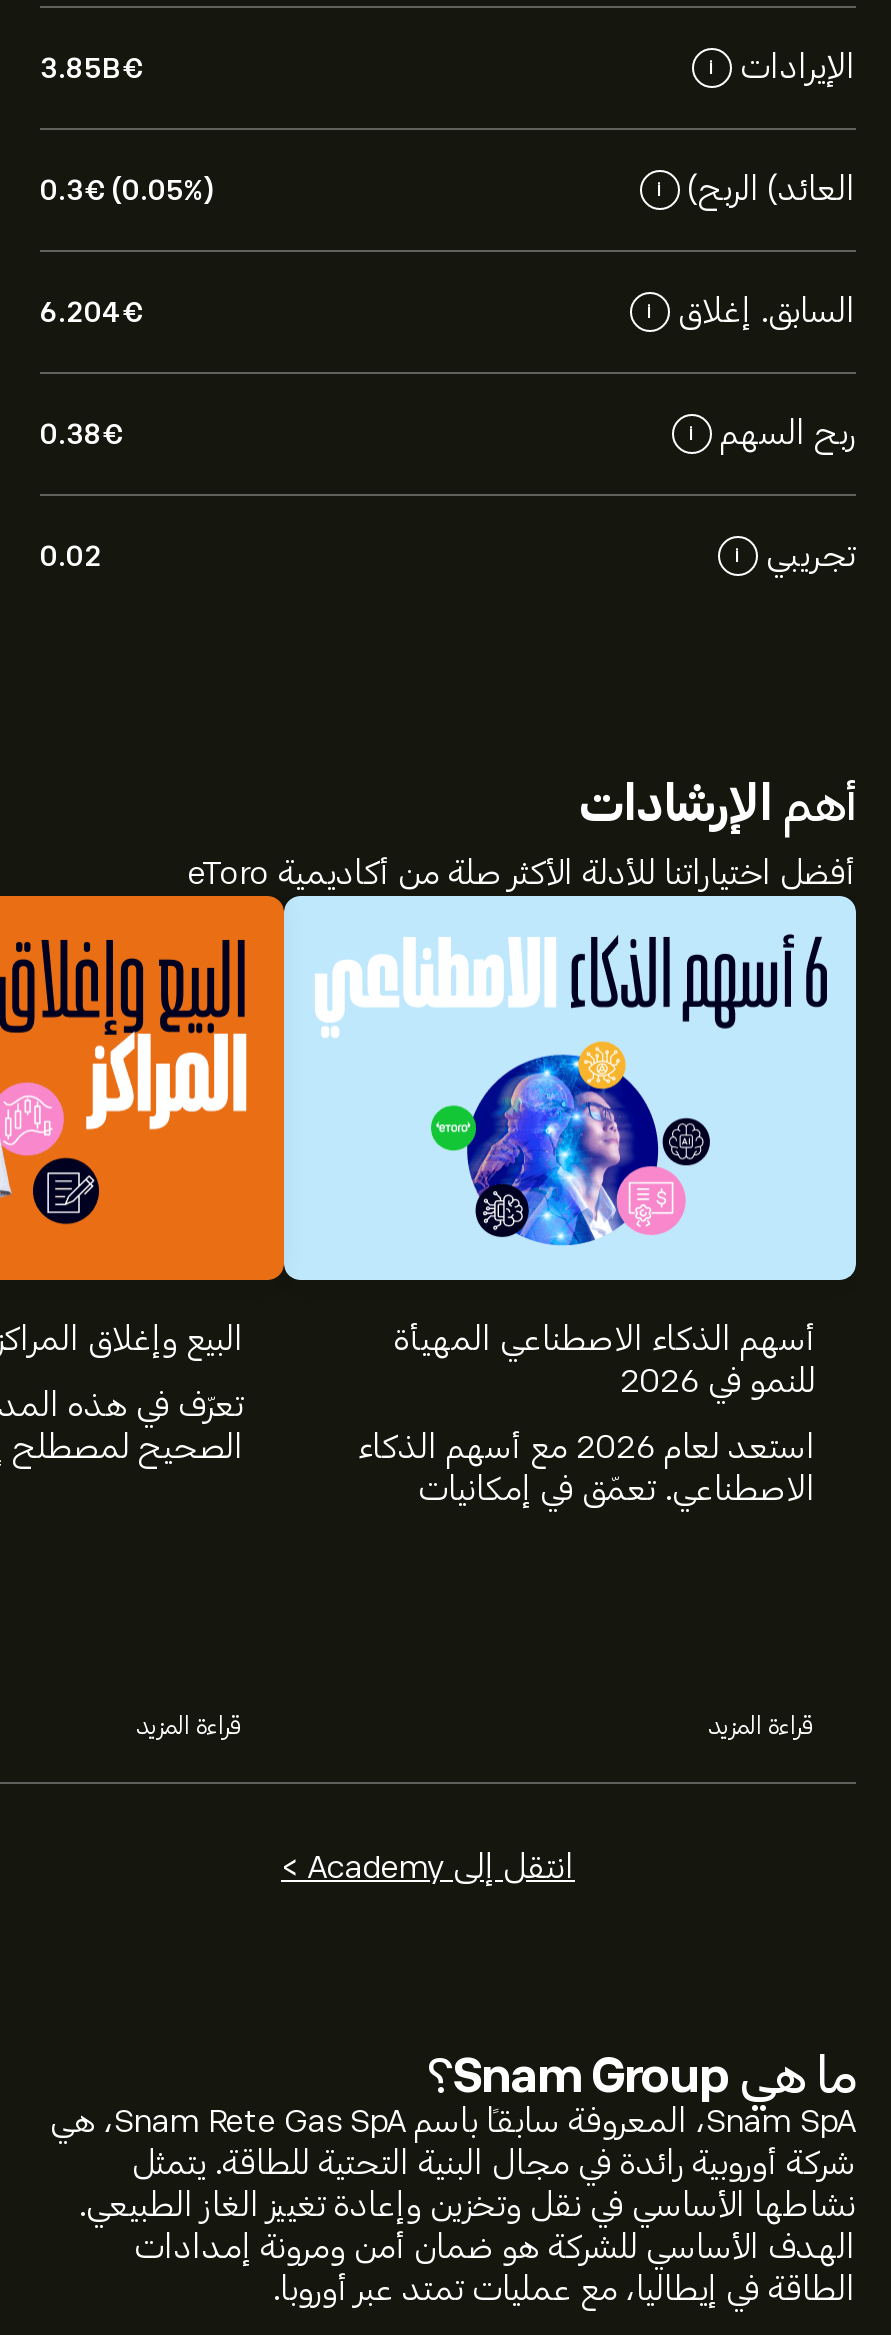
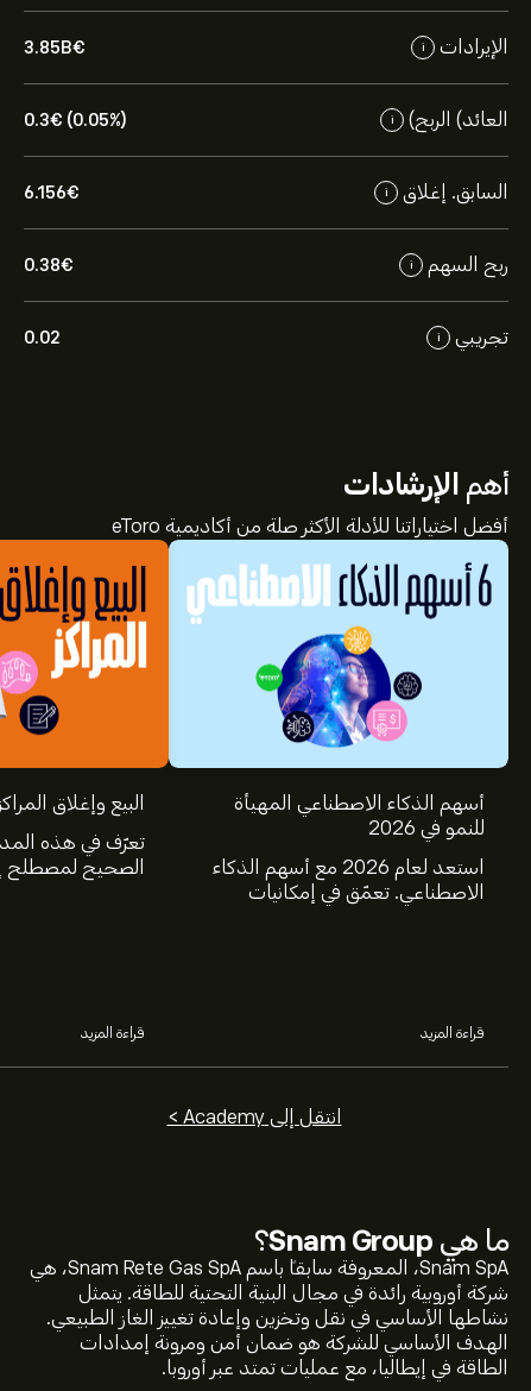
[40,296,144,328] 6.204€ -> [24,183,80,202] 6.156€

